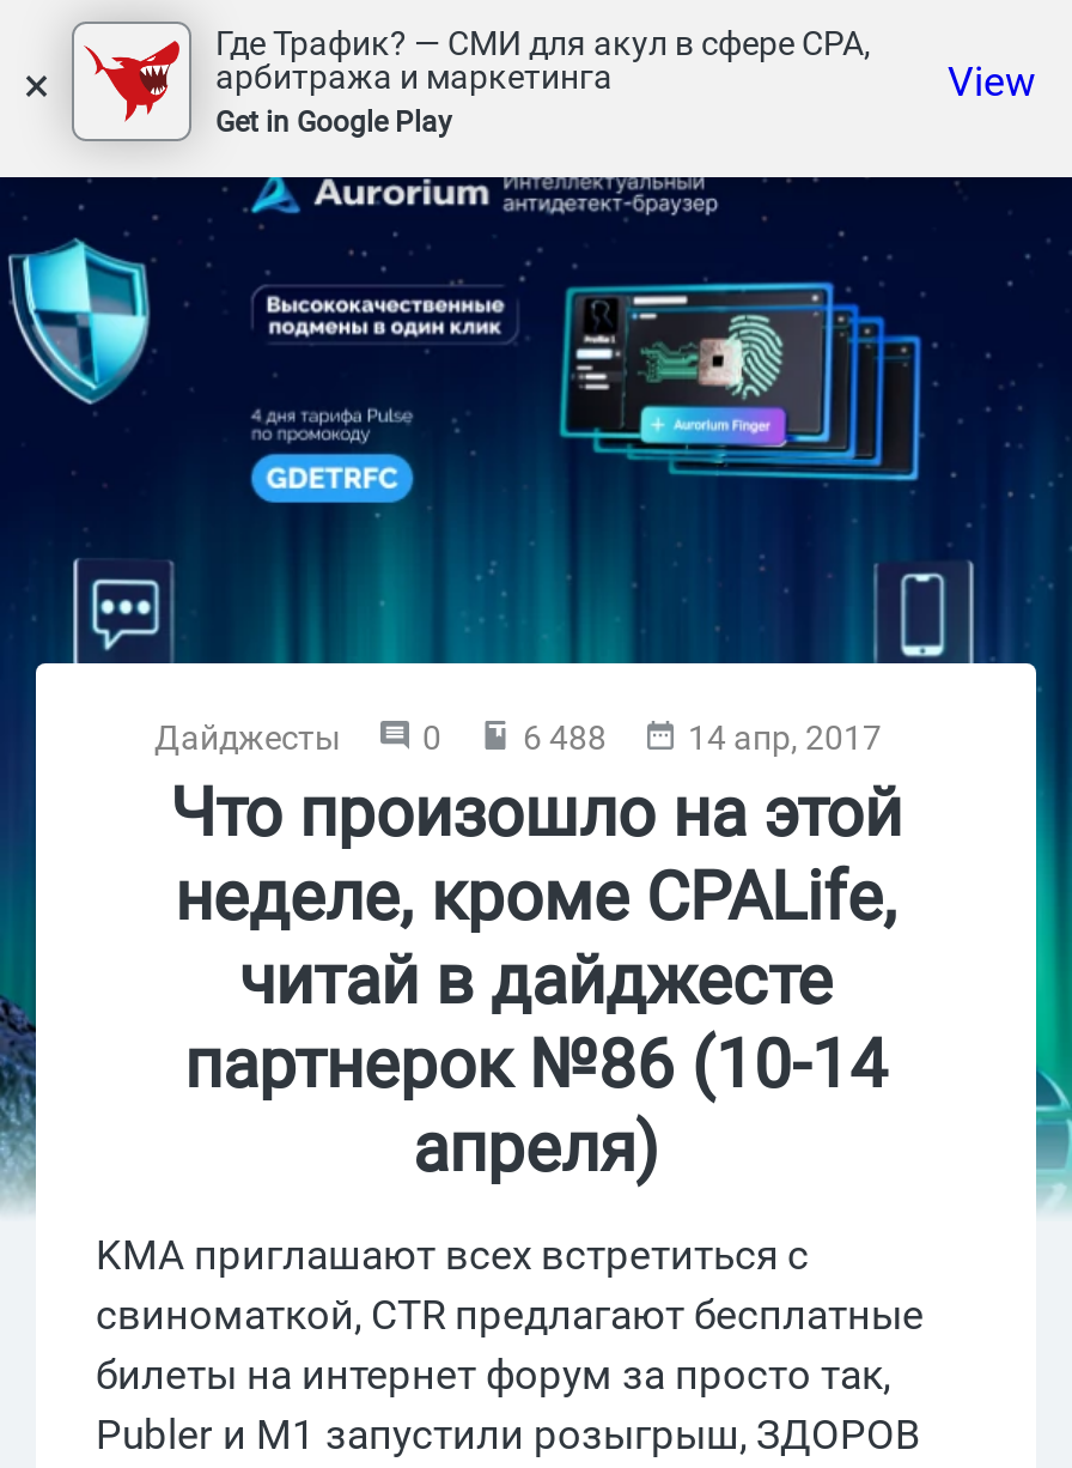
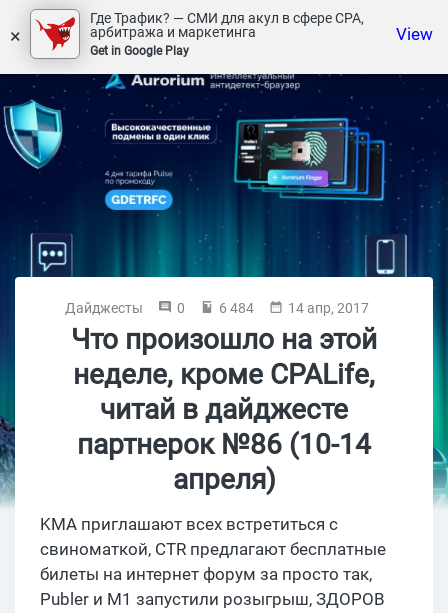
[523,718,607,757] 6 488 -> [218,300,253,316] 6 484

